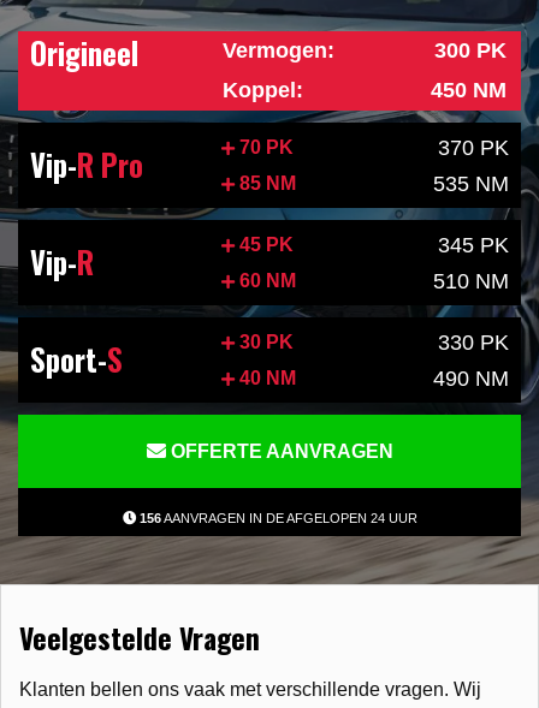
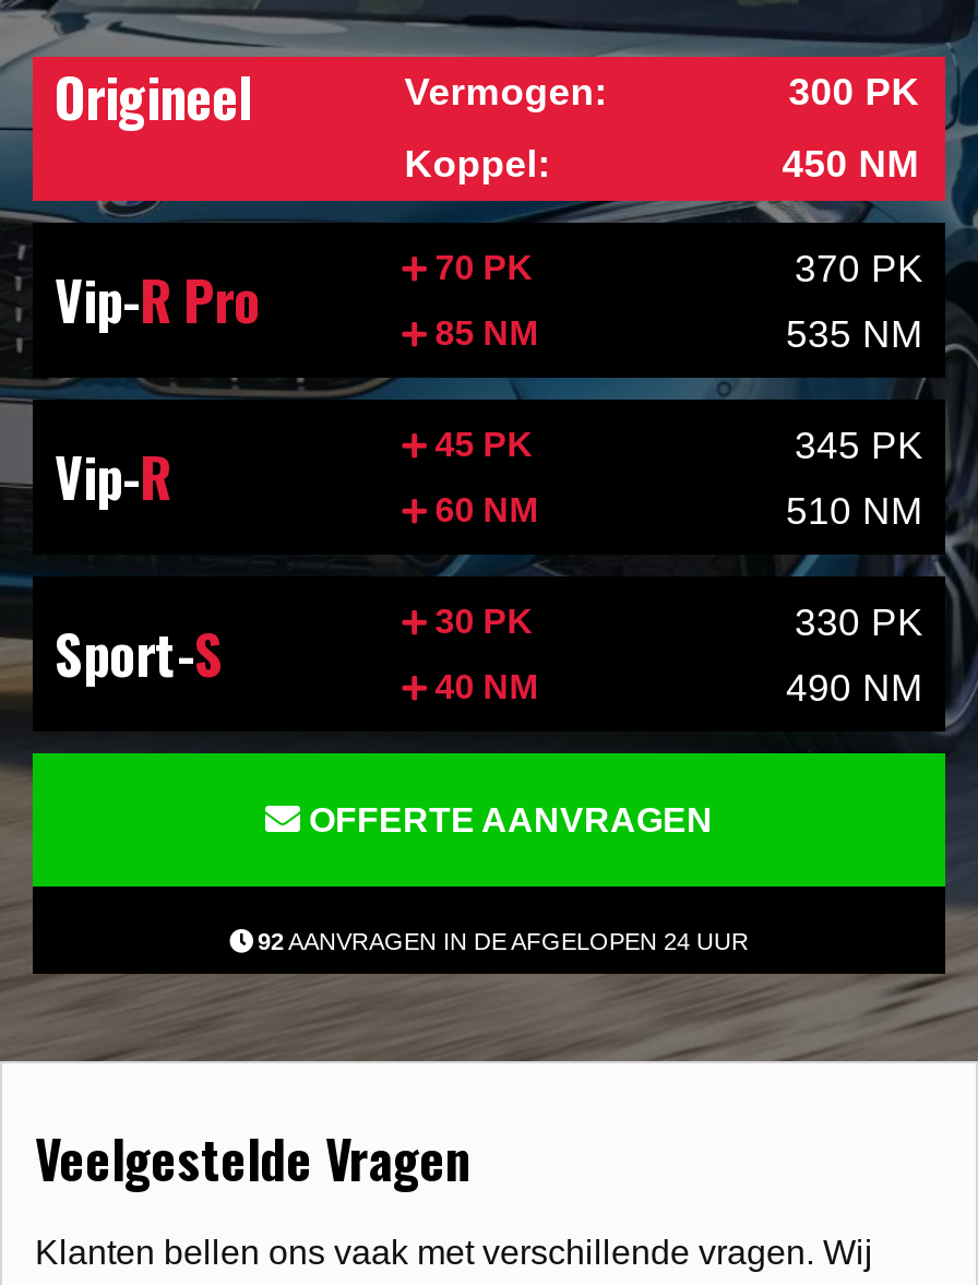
[139,511,417,525] 156 AANVRAGEN IN DE AFGELOPEN 24 UUR -> [258,928,749,954] 92 AANVRAGEN IN DE AFGELOPEN 24 UUR

